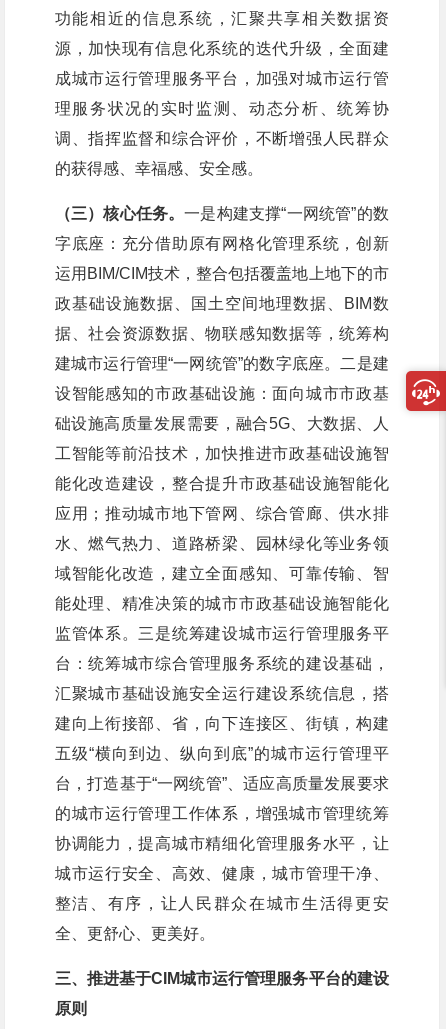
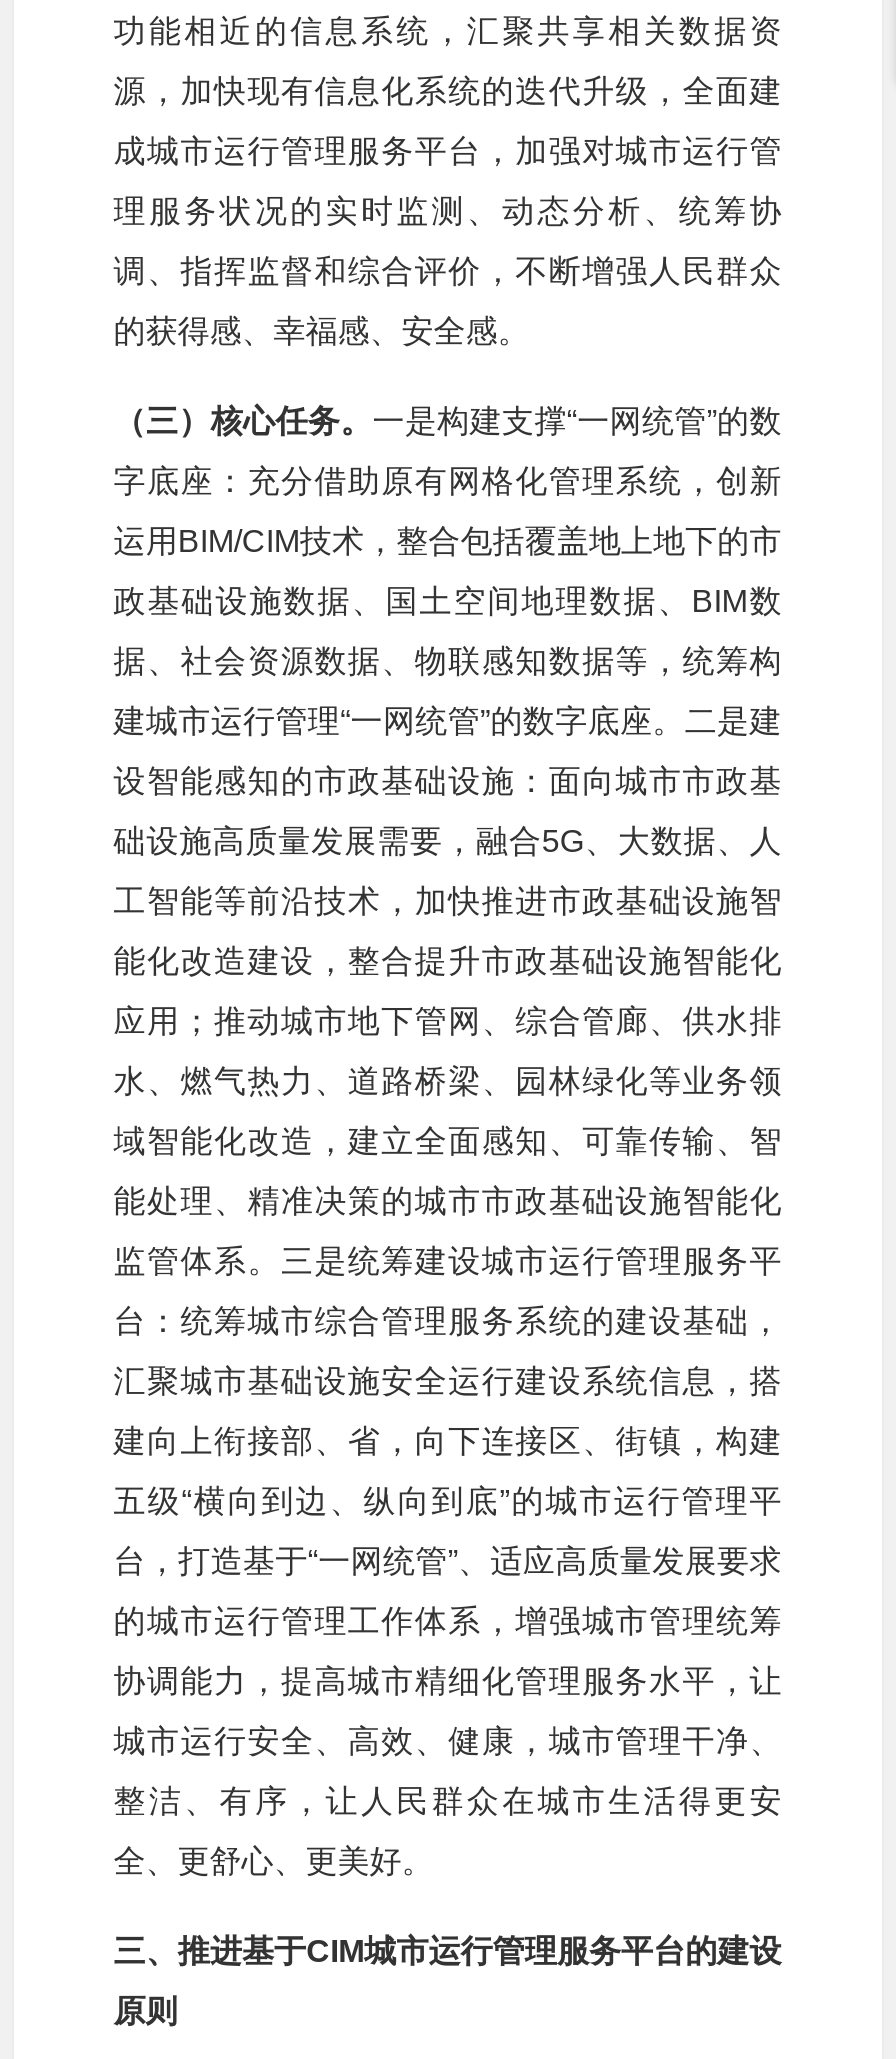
[404,369,443,415] [image] -> none

